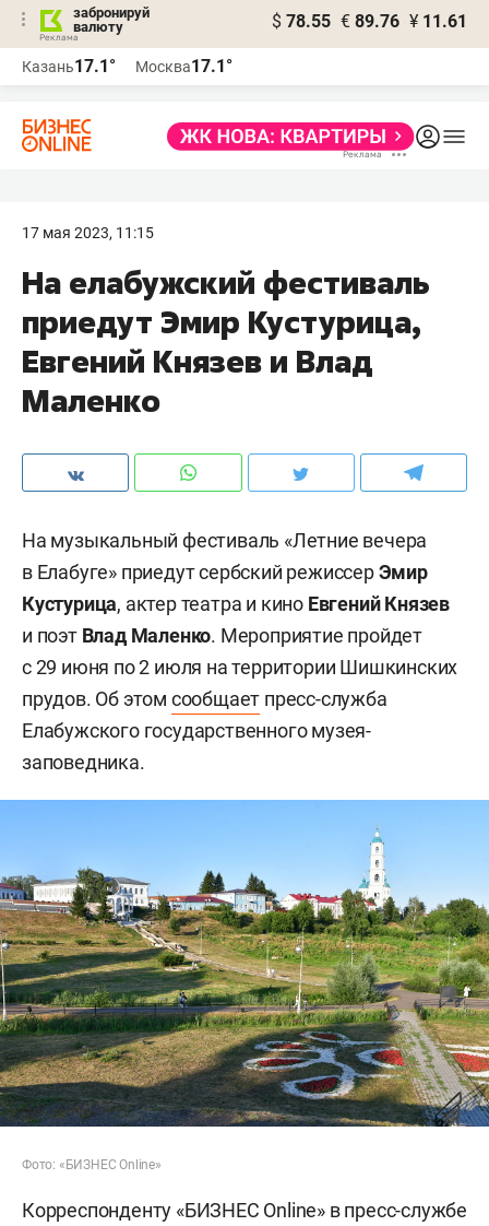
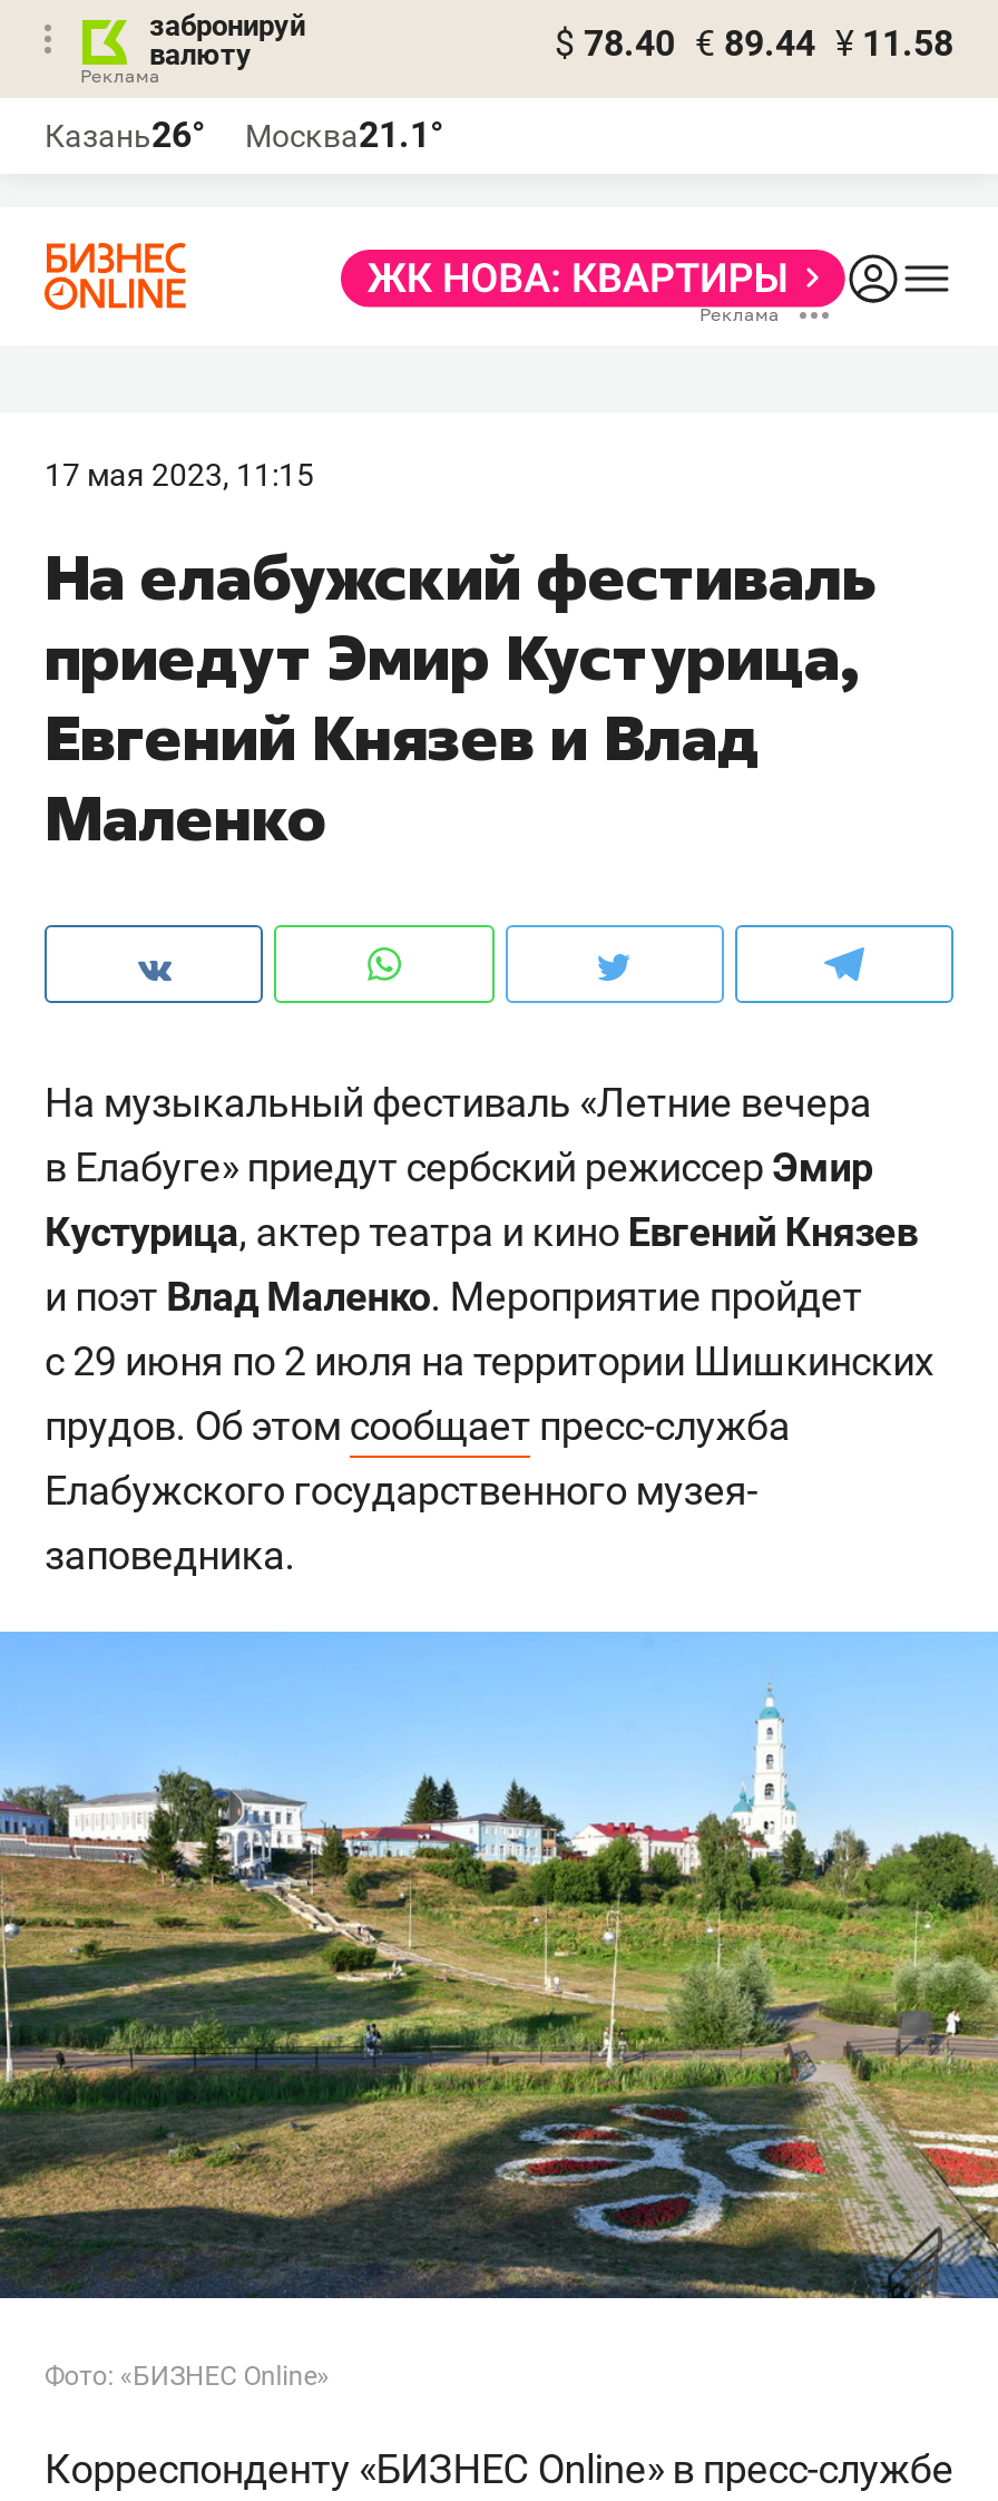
[272,11,467,32] $ 78.55 € 89.76 ¥ 11.61 -> [555,22,953,65] $ 78.40 € 89.44 ¥ 11.58
[22,56,116,76] Казань17.1° -> [45,114,205,156] Казань26°
[135,56,232,76] Москва17.1° -> [245,114,443,156] Москва21.1°

